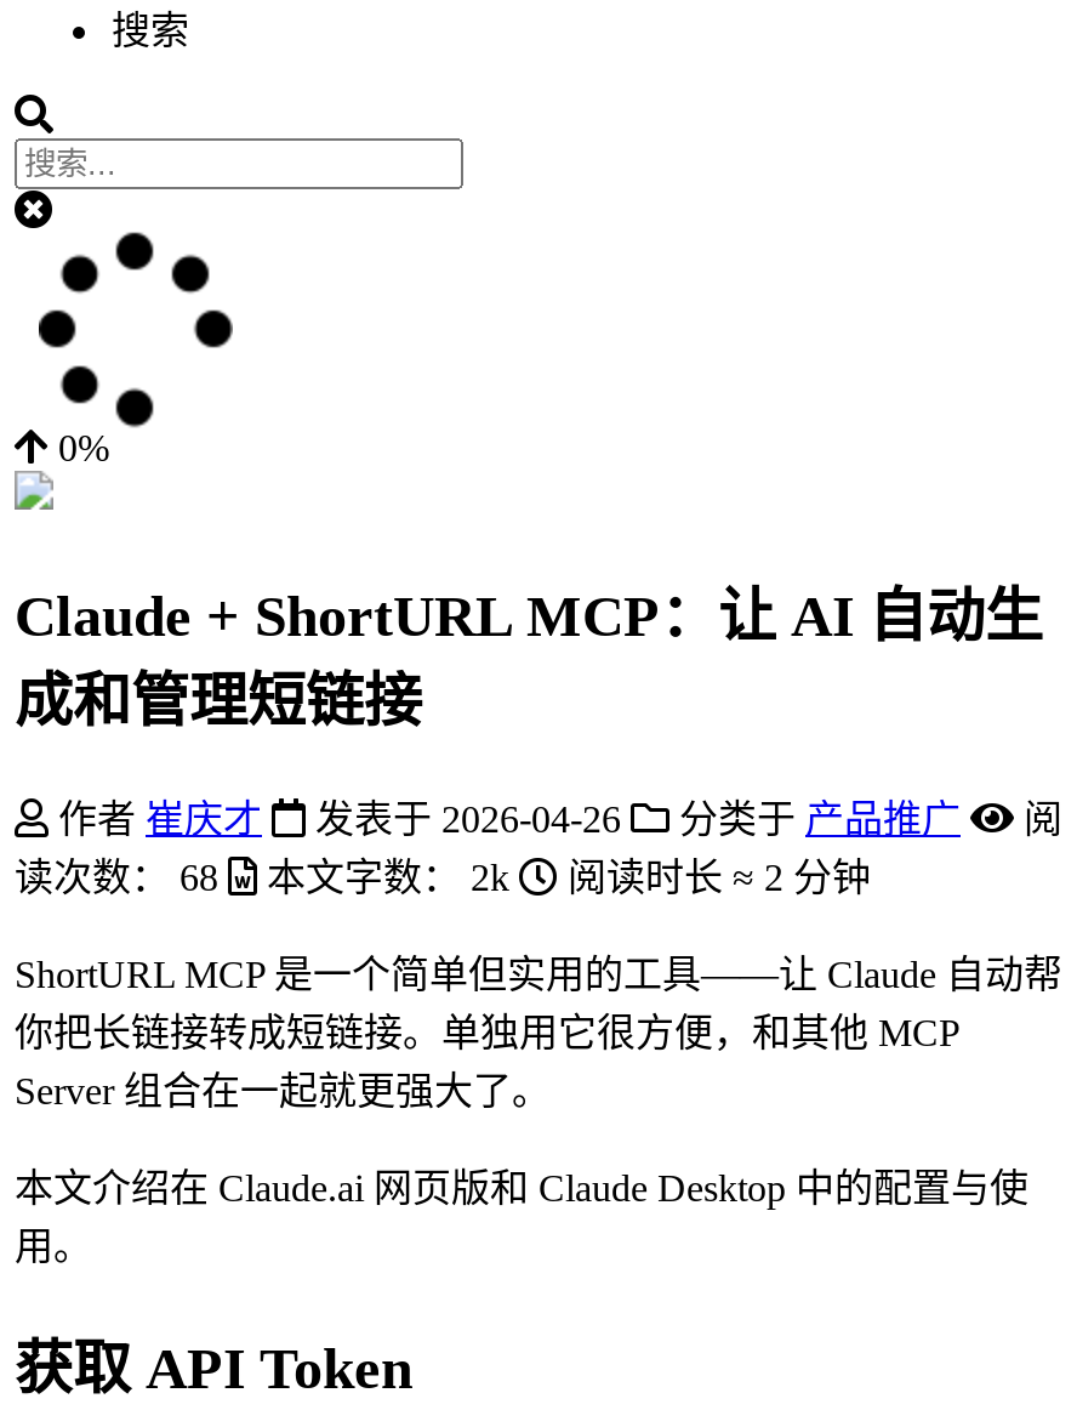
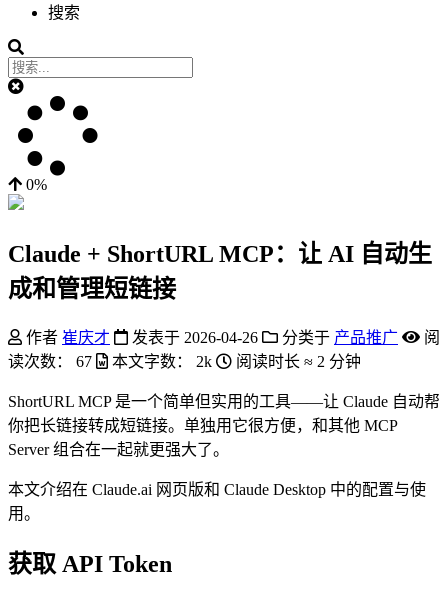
[15,856,218,897] 读次数： 68 -> [8,353,92,370] 读次数： 67

